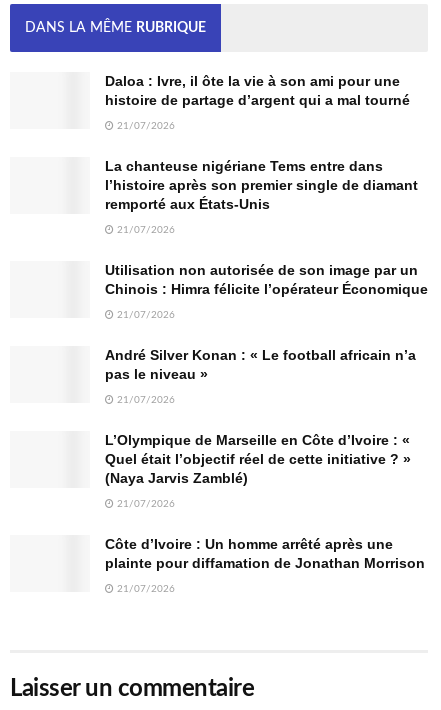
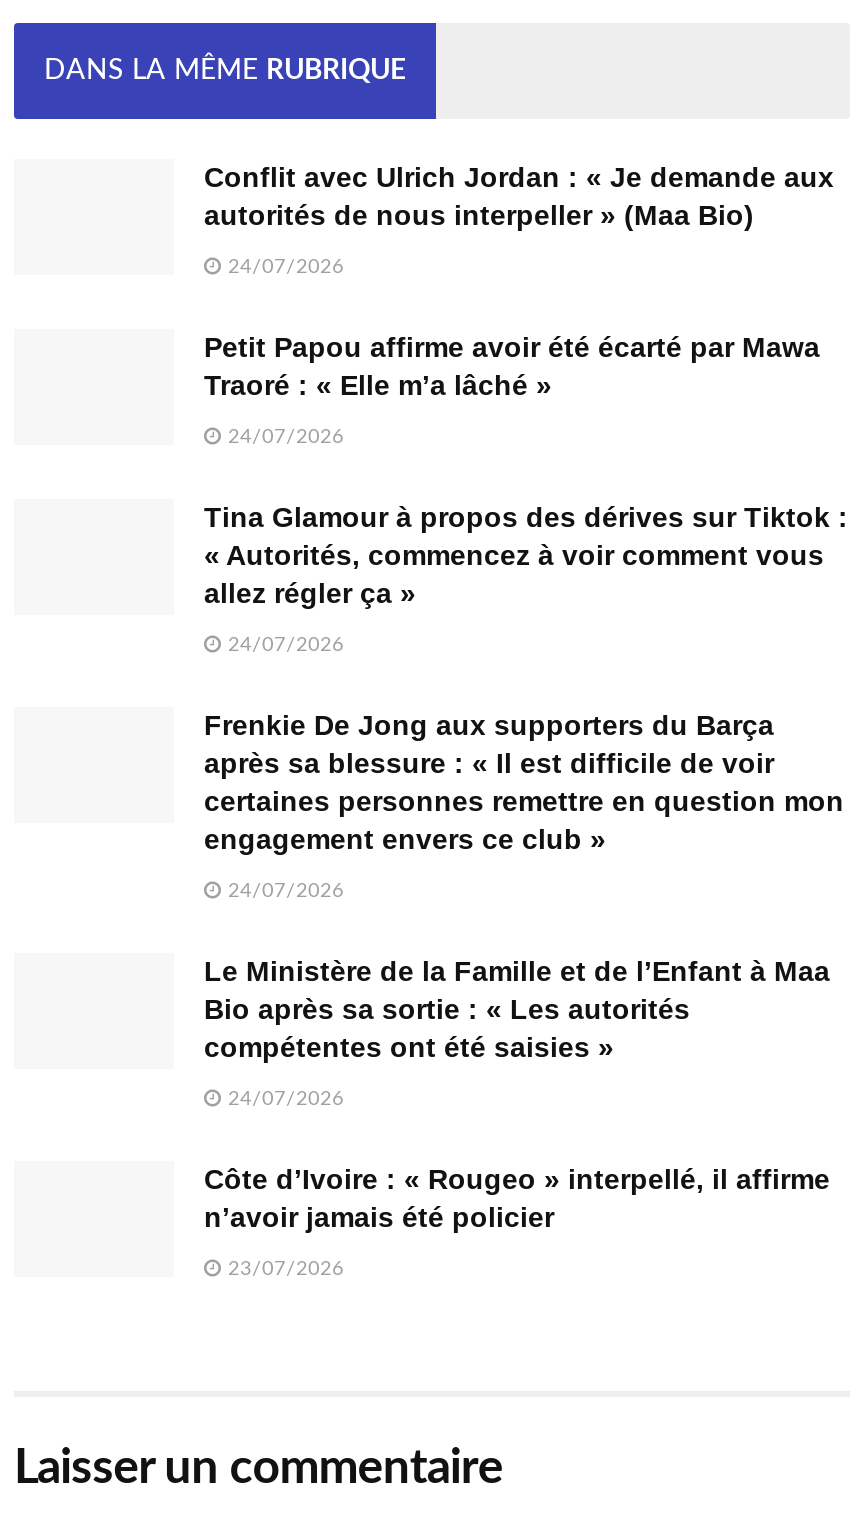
[105,73,410,108] Daloa : Ivre, il ôte la vie à son ami pour une | histoire de partage d’argent qui a mal tourné -> [204,162,834,232] Conflit avec Ulrich Jordan : « Je demande aux | autorités de nous interpeller » (Maa Bio)
[114,121,175,131] 21/07/2026 -> [222,258,344,278] 24/07/2026
[105,158,418,212] La chanteuse nigériane Tems entre dans | l’histoire après son premier single de diamant | remporté aux États-Unis -> [204,332,820,402] Petit Papou affirme avoir été écarté par Mawa | Traoré : « Elle m’a lâché »
[114,225,175,235] 21/07/2026 -> [222,428,344,448] 24/07/2026
[105,262,428,297] Utilisation non autorisée de son image par un | Chinois : Himra félicite l’opérateur Économique -> [204,502,848,610] Tina Glamour à propos des dérives sur Tiktok : | « Autorités, commencez à voir comment vous | allez régler ça »
[114,310,175,320] 21/07/2026 -> [222,636,344,656] 24/07/2026
[105,347,416,382] André Silver Konan : « Le football africain n’a | pas le niveau » -> [204,710,844,856] Frenkie De Jong aux supporters du Barça | après sa blessure : « Il est difficile de voir | certaines personnes remettre en question mon | engagement envers ce club »
[114,395,175,405] 21/07/2026 -> [222,882,344,902] 24/07/2026
[105,432,411,486] L’Olympique de Marseille en Côte d’Ivoire : « | Quel était l’objectif réel de cette initiative ? » | (Naya Jarvis Zamblé) -> [204,956,830,1064] Le Ministère de la Famille et de l’Enfant à Maa | Bio après sa sortie : « Les autorités | compétentes ont été saisies »
[114,499,175,509] 21/07/2026 -> [222,1090,344,1110] 24/07/2026
[105,536,425,571] Côte d’Ivoire : Un homme arrêté après une | plainte pour diffamation de Jonathan Morrison -> [204,1164,830,1234] Côte d’Ivoire : « Rougeo » interpellé, il affirme | n’avoir jamais été policier
[114,584,175,594] 21/07/2026 -> [222,1260,344,1280] 23/07/2026

